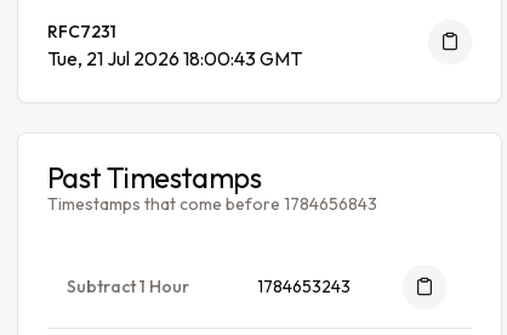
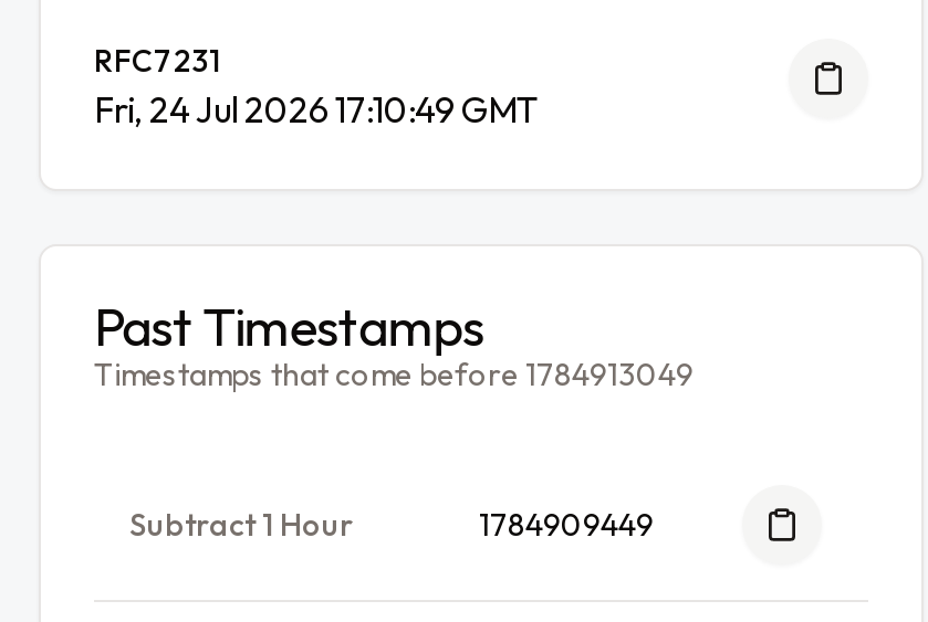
[47,46,302,70] Tue, 21 Jul 2026 18:00:43 GMT -> [94,87,539,131] Fri, 24 Jul 2026 17:10:49 GMT
[47,193,377,215] Timestamps that come before 1784656843 -> [94,355,694,394] Timestamps that come before 1784913049
[257,276,351,297] 1784653243 -> [479,505,654,545] 1784909449

